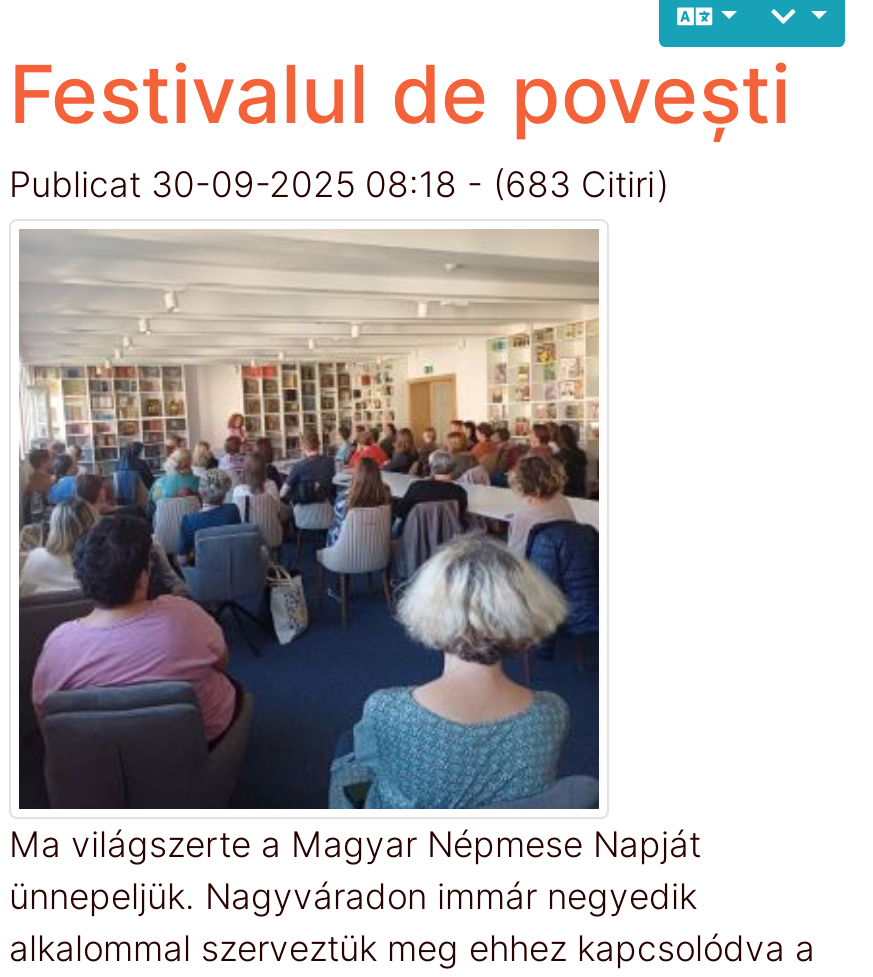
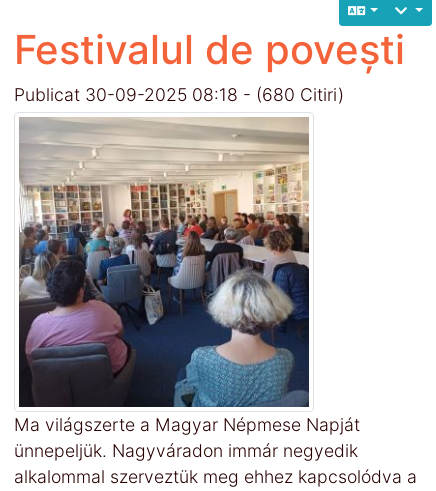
[9,162,669,204] Publicat 30-09-2025 08:18 - (683 Citiri) -> [14,84,344,105] Publicat 30-09-2025 08:18 - (680 Citiri)

